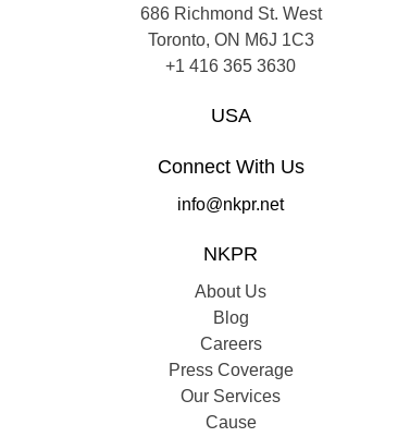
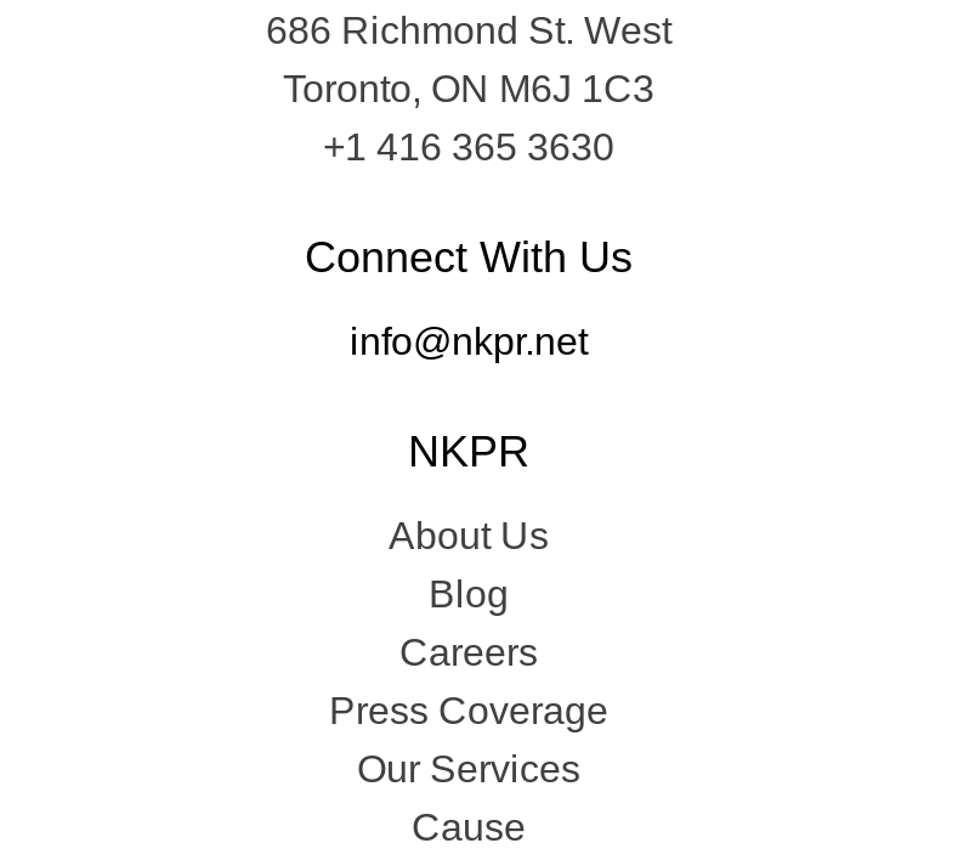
[210,105,251,127] USA -> none

